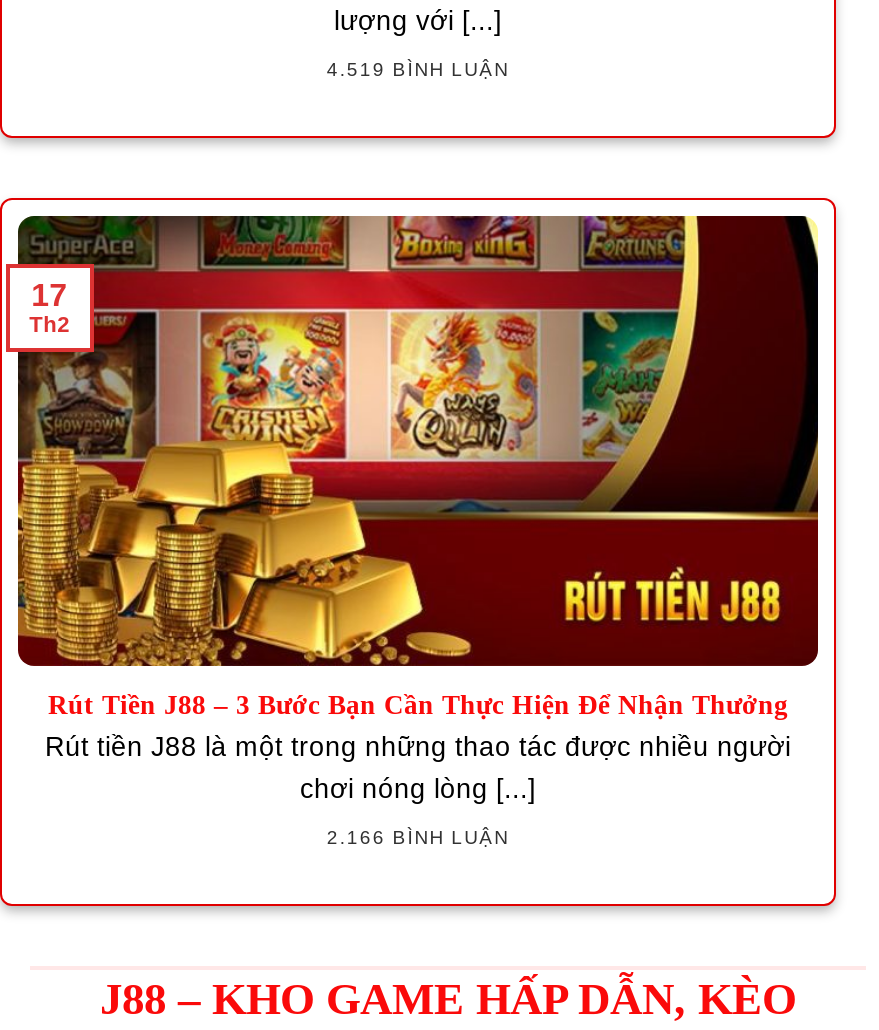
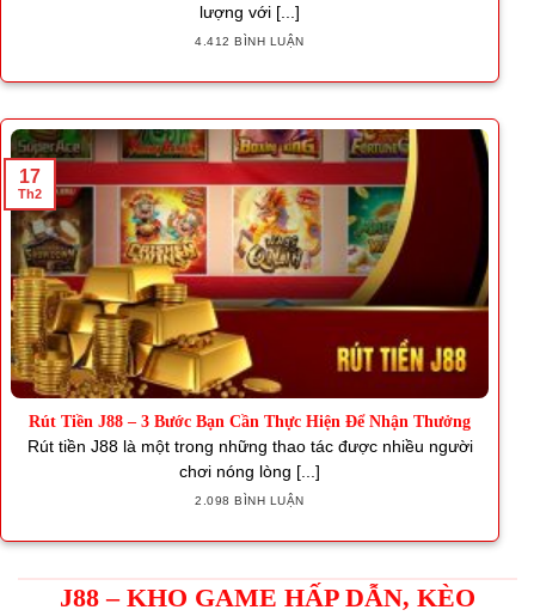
[327,59,509,81] 4.519 BÌNH LUẬN -> [195,35,304,48] 4.412 BÌNH LUẬN
[327,826,509,848] 2.166 BÌNH LUẬN -> [195,494,304,507] 2.098 BÌNH LUẬN

